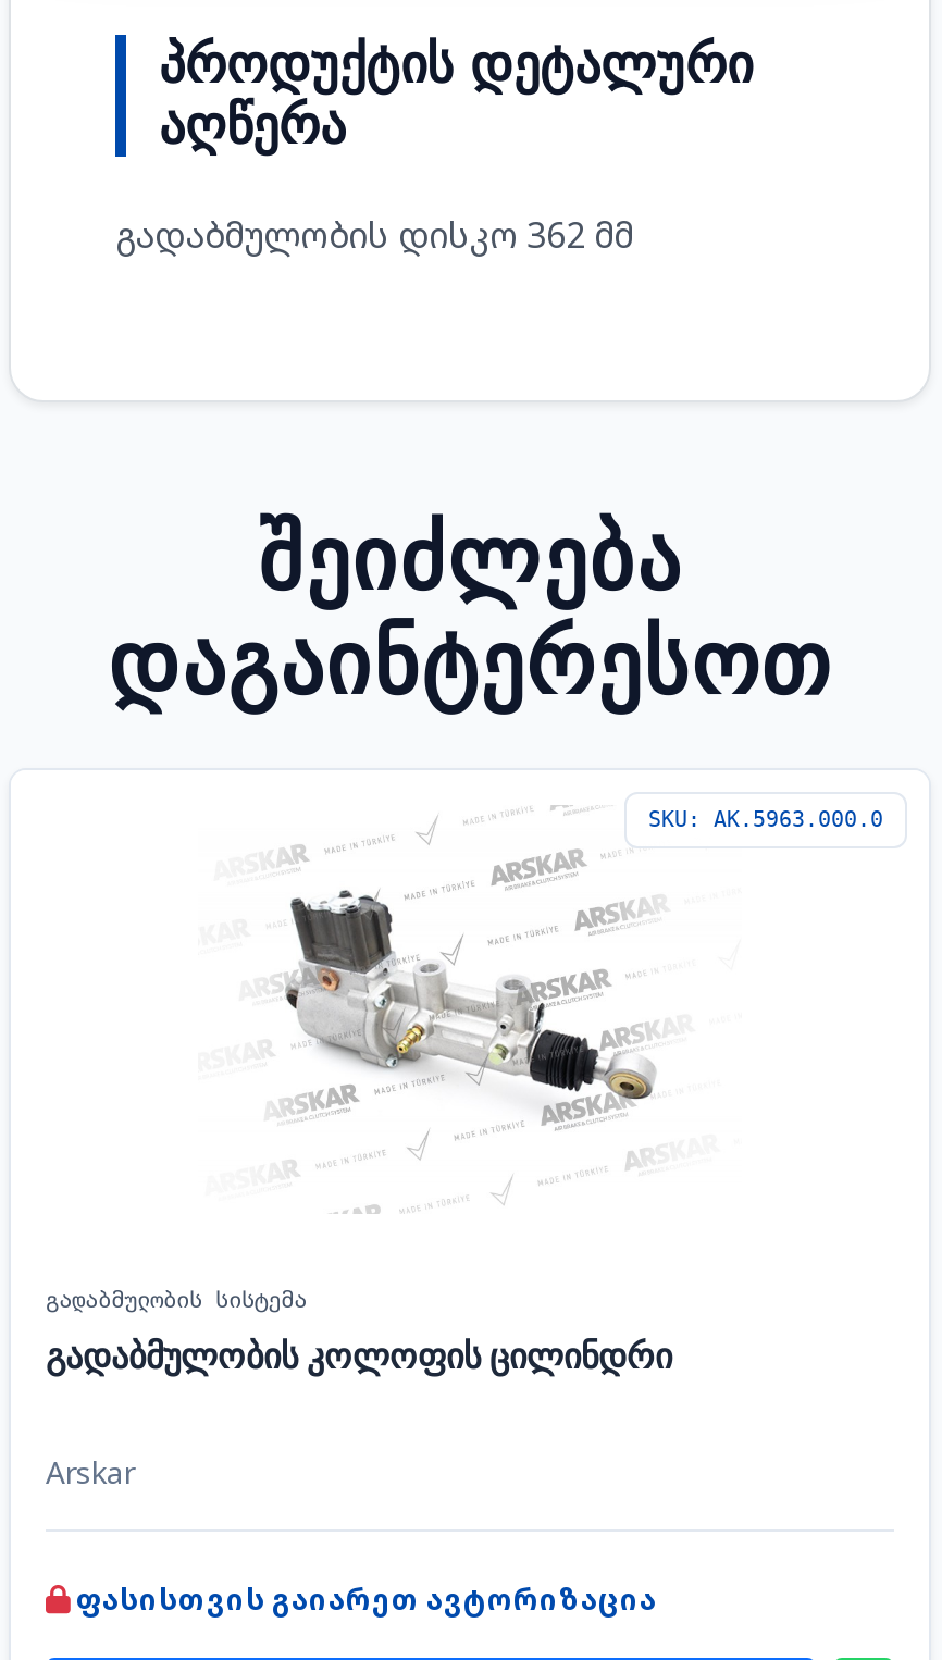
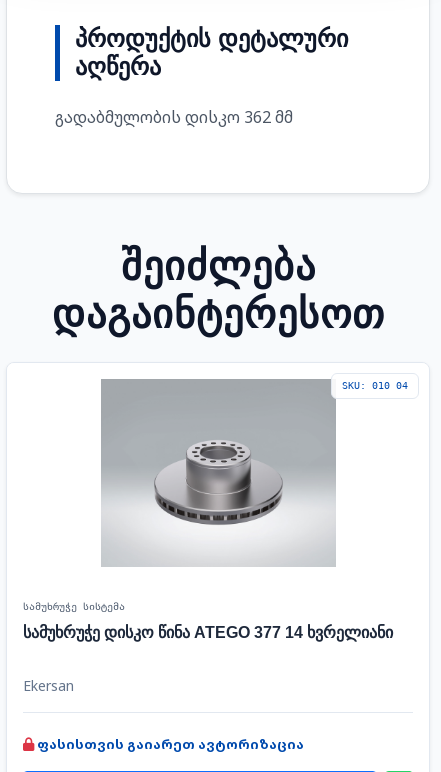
[215,805,883,1212] [image] | SKU: AK.5963.000.0 -> [100,378,408,567] [image] | SKU: 010 04
[46,1286,307,1312] გადაბმულობის სისტემა -> [23,600,125,612] სამუხრუჭე სისტემა
[46,1338,672,1375] გადაბმულობის კოლოფის ცილინდრი -> [23,624,393,641] სამუხრუჭე დისკო წინა ATEGO 377 14 ხვრელიანი
[46,1451,135,1492] Arskar -> [23,676,74,695] Ekersan

